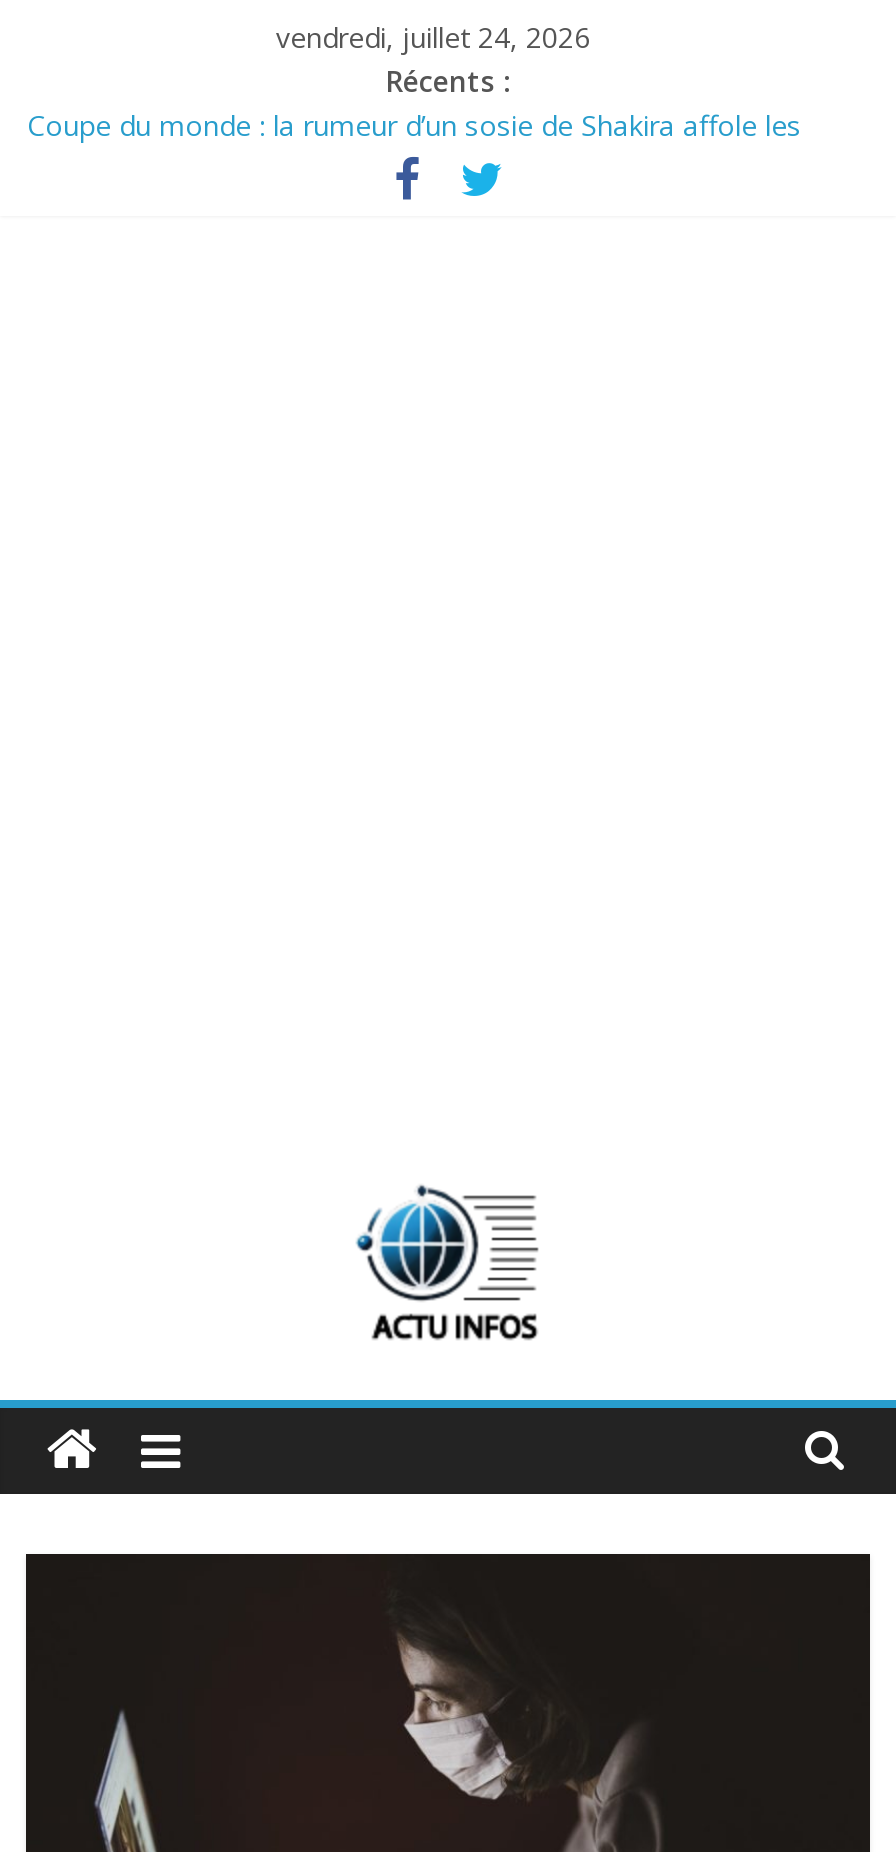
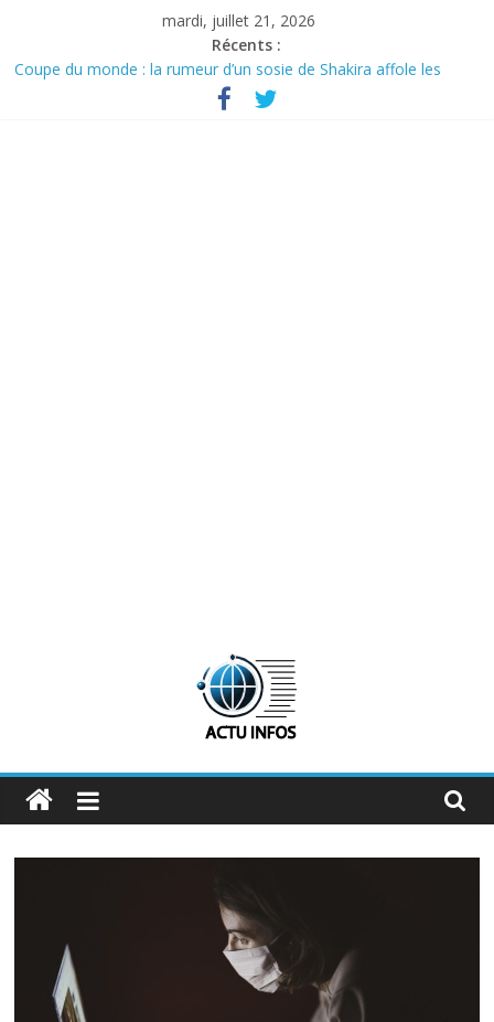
[276,18,590,56] vendredi, juillet 24, 2026 -> [162,10,315,31] mardi, juillet 21, 2026

